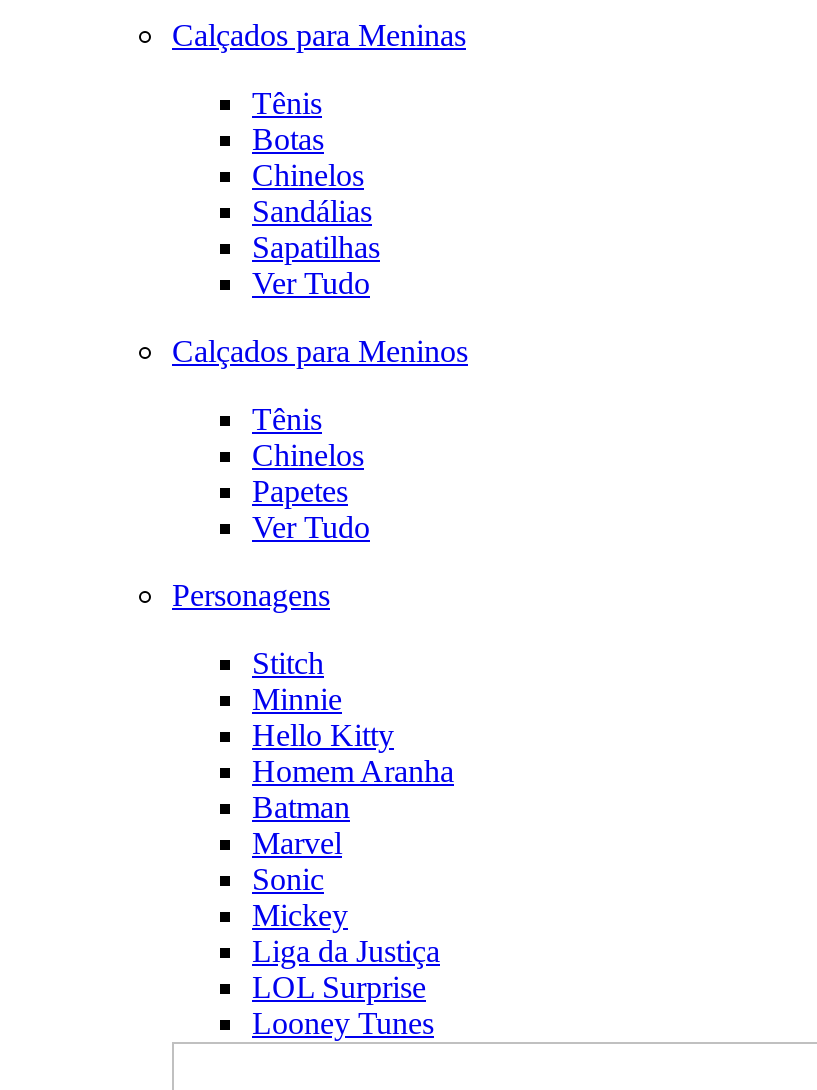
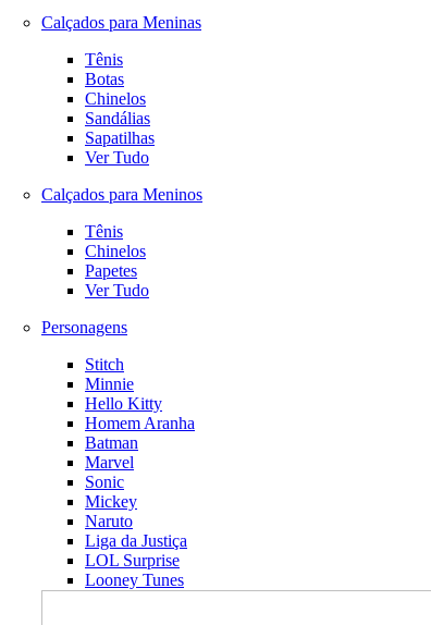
none -> [85,512,133,531] Naruto

